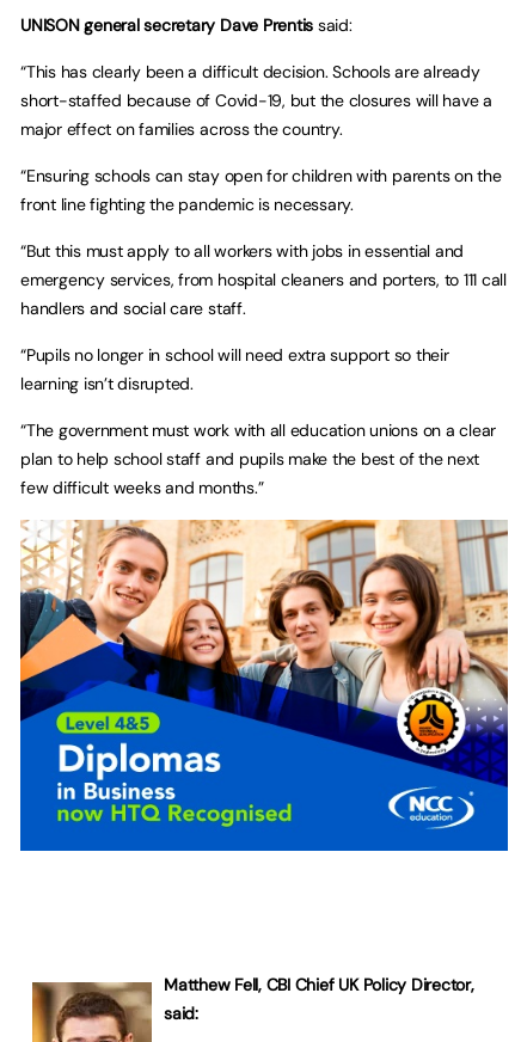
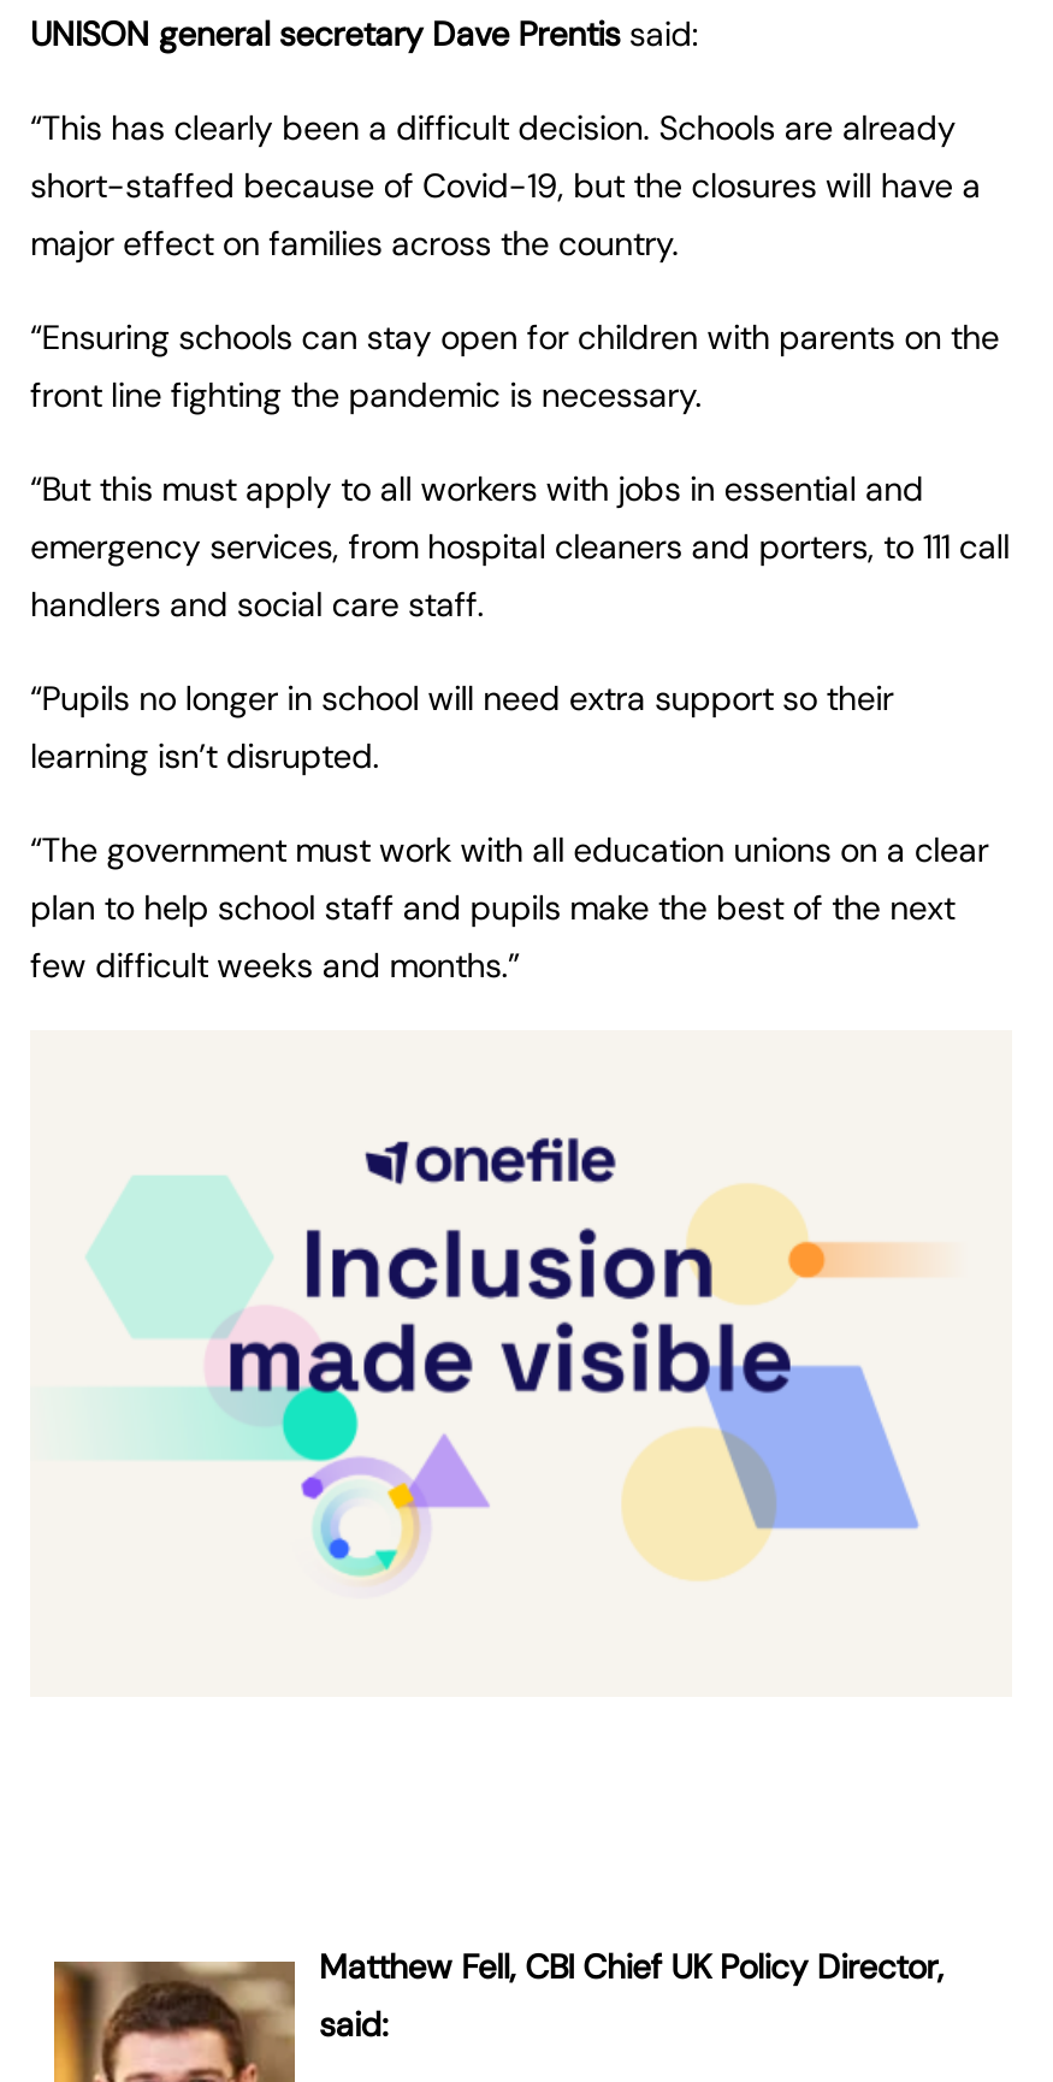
[19,519,509,852] [image] -> [30,1030,1012,1697] [image]

